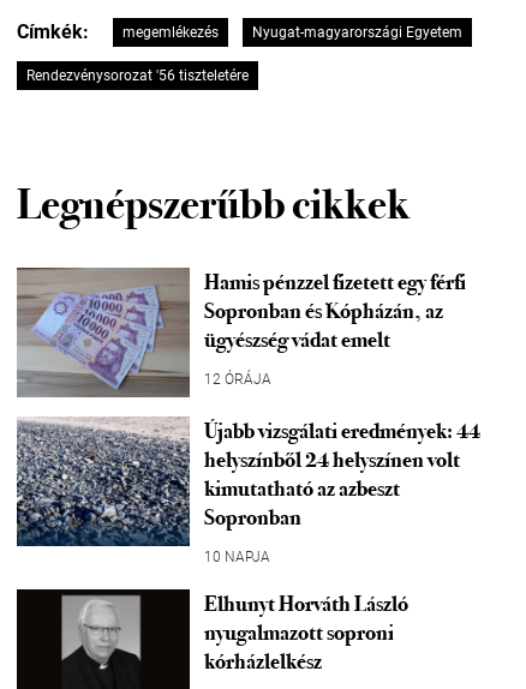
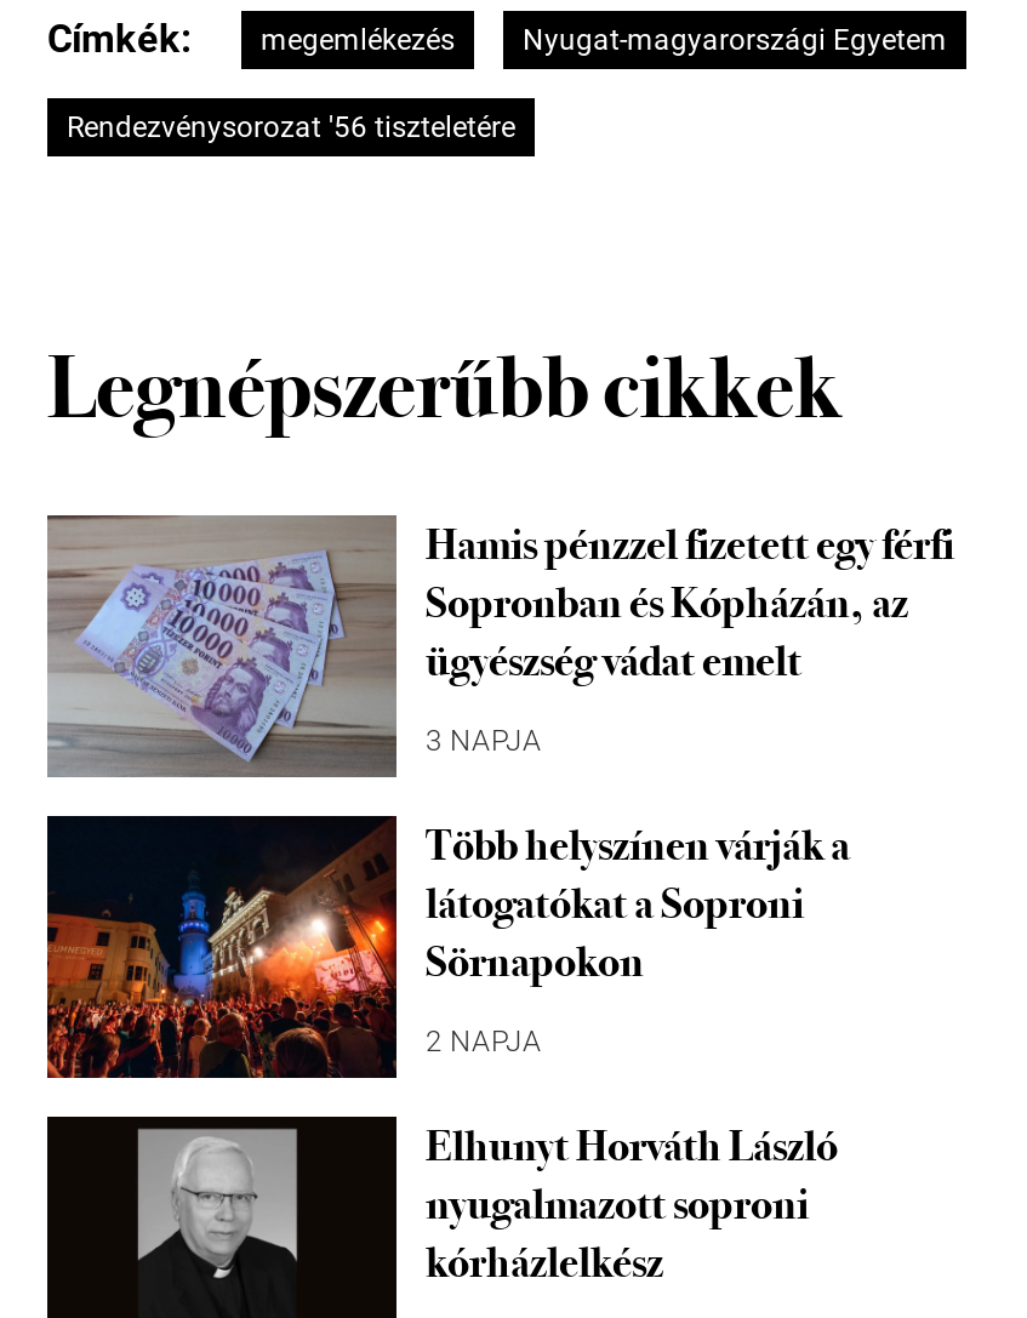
[204,371,271,388] 12 ÓRÁJA -> [426,724,542,758] 3 NAPJA
[16,417,480,547] [image] | Újabb vizsgálati eredmények: 44 | helyszínből 24 helyszínen volt | kimutatható az azbeszt | Sopronban -> [45,814,850,1080] [image] | Több helyszínen várják a | látogatókat a Soproni | Sörnapokon
[204,549,270,566] 10 NAPJA -> [426,1025,542,1059] 2 NAPJA

